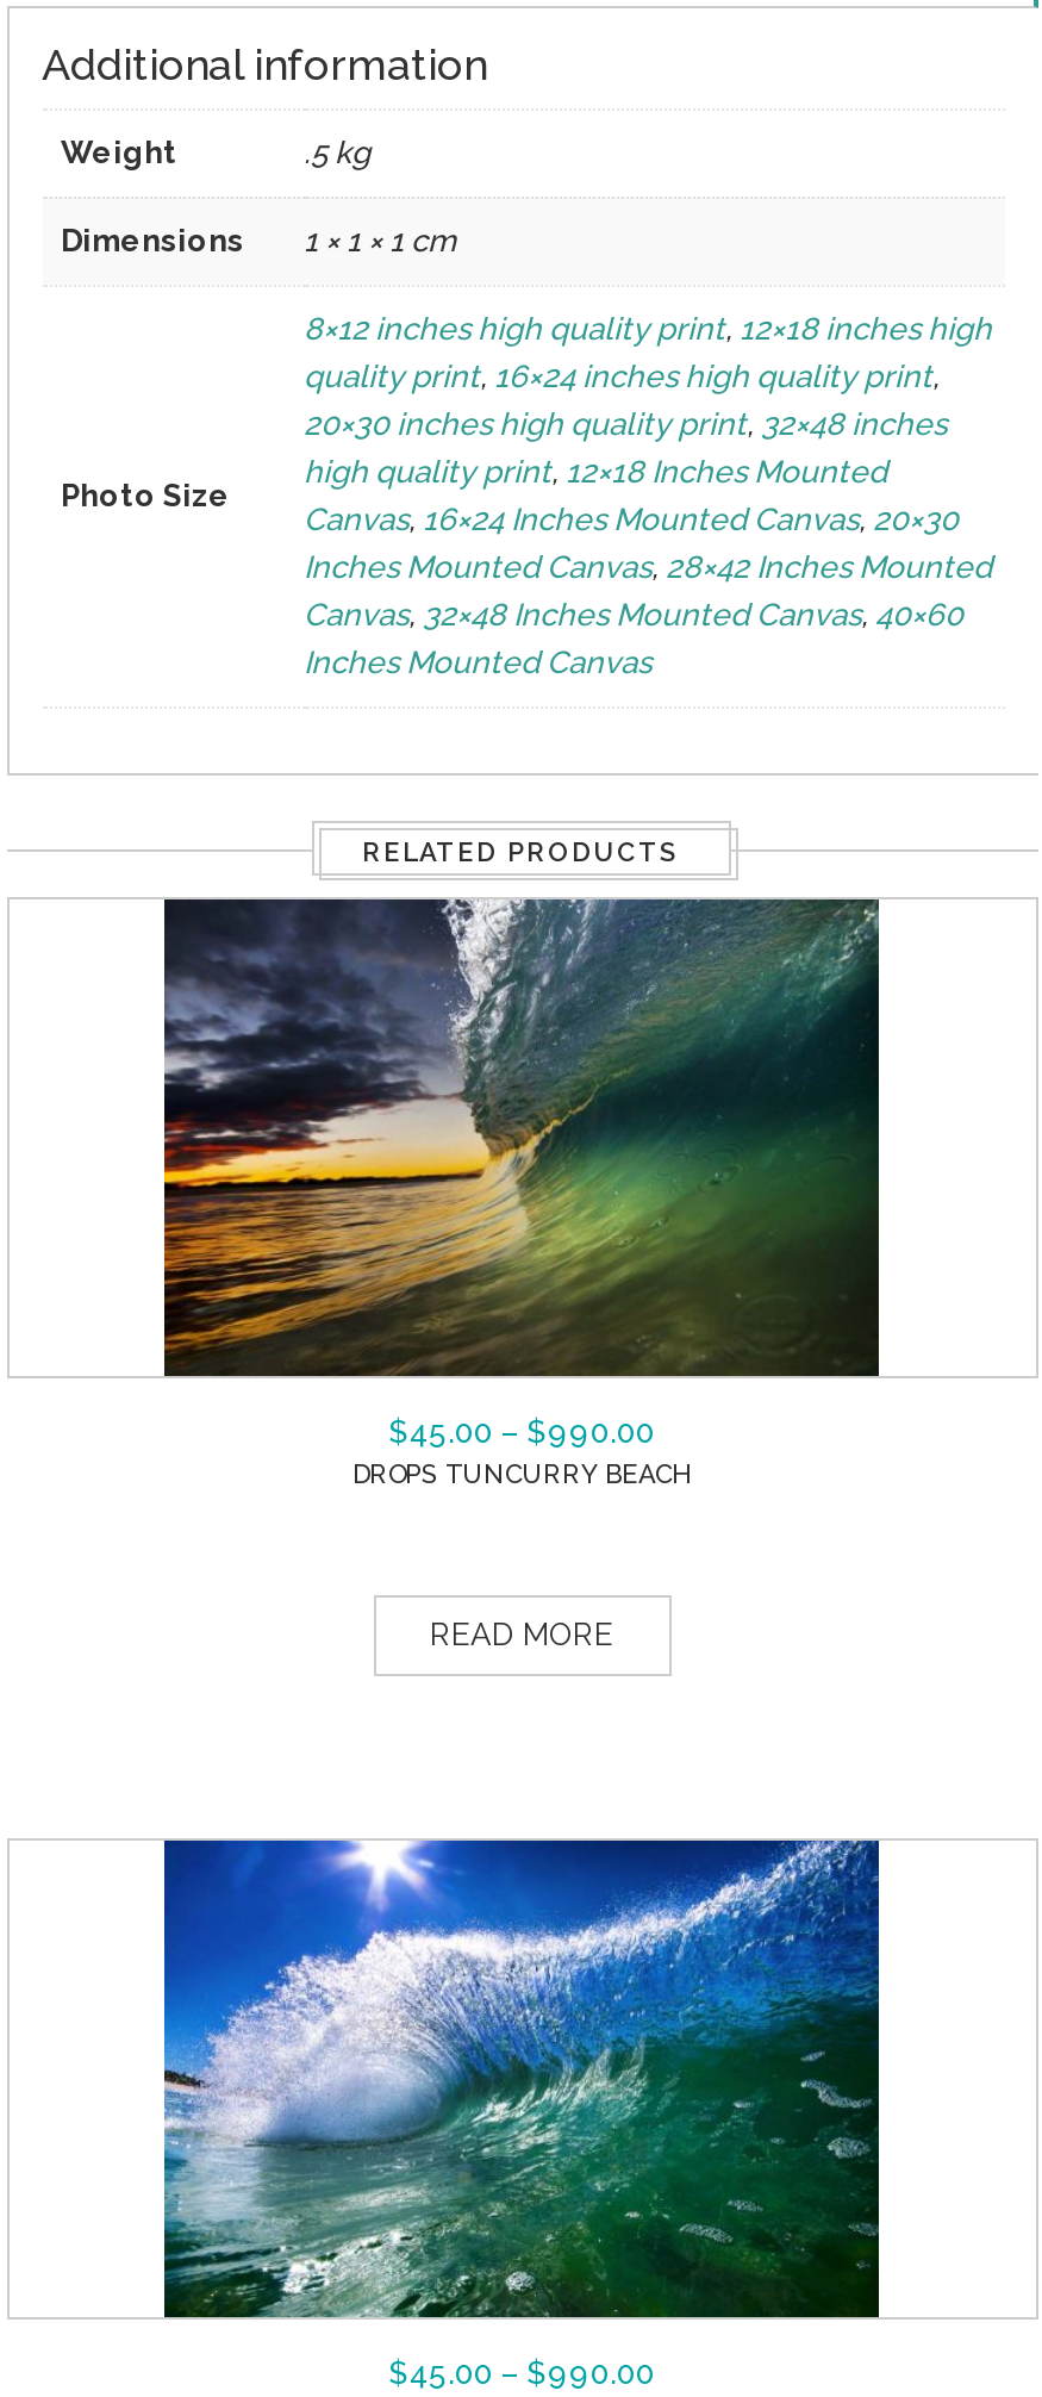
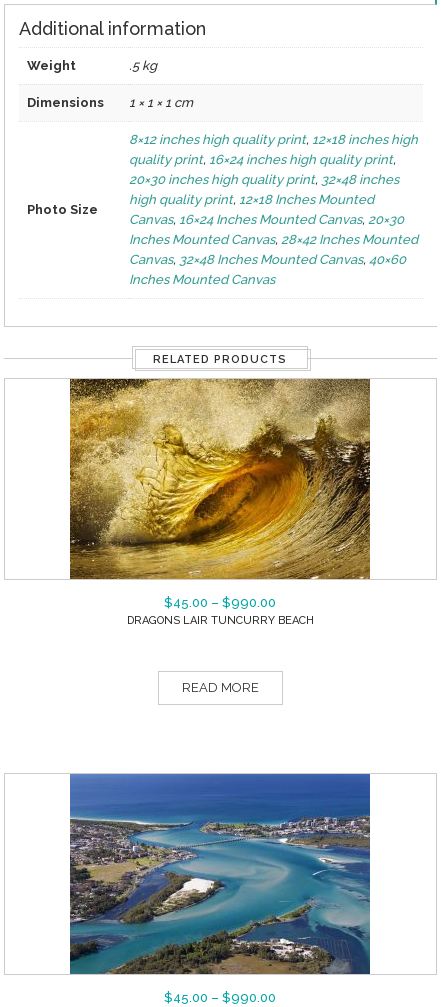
[162,896,881,1492] [image] | DROPS TUNCURRY BEACH -> [69,378,371,627] [image] | DRAGONS LAIR TUNCURRY BEACH
[162,1839,881,2321] [image] -> [69,773,371,975] [image]

